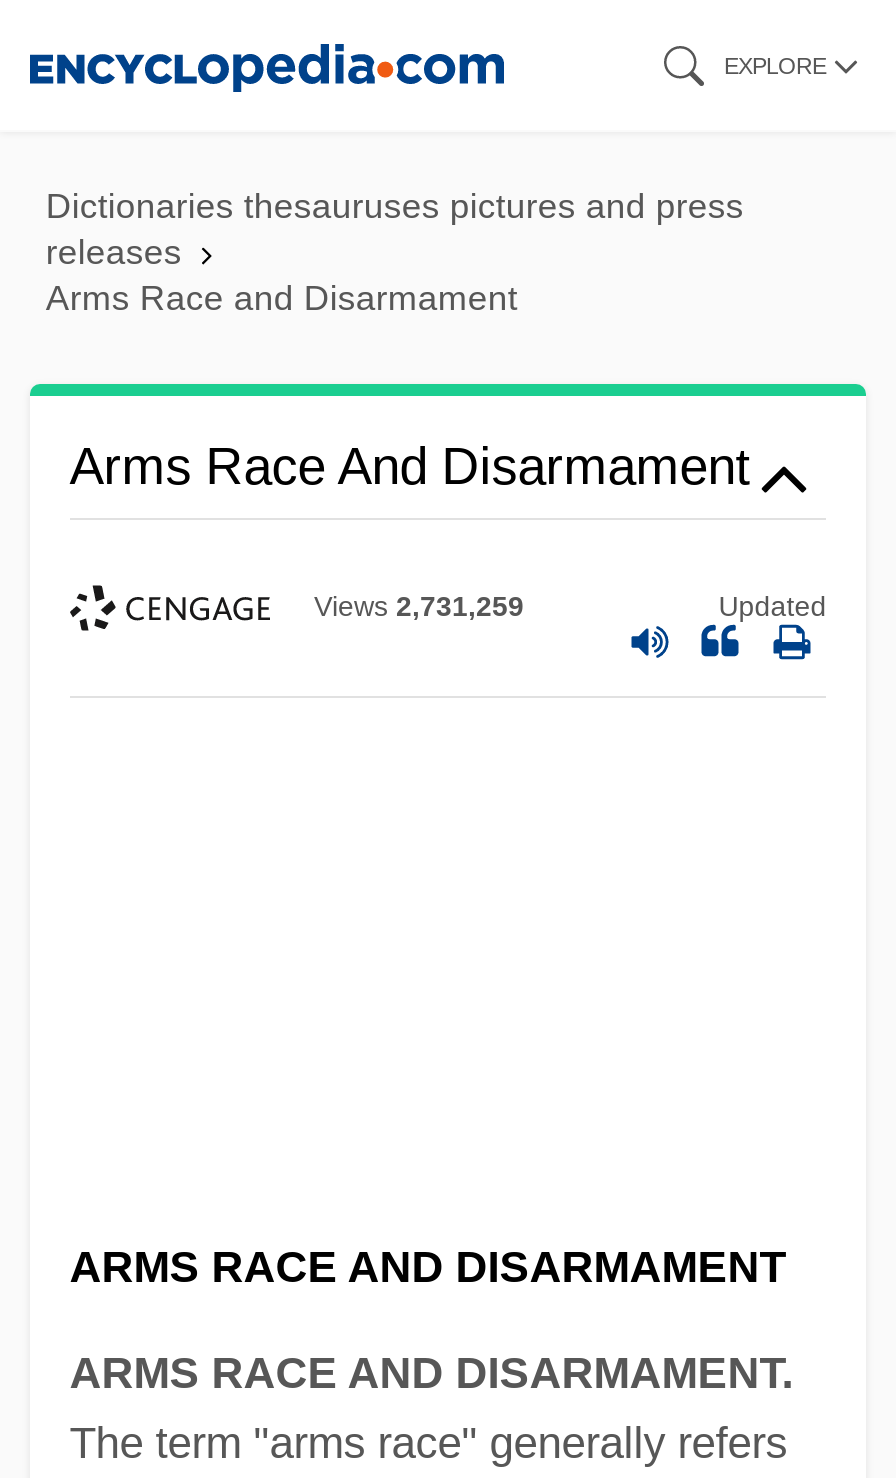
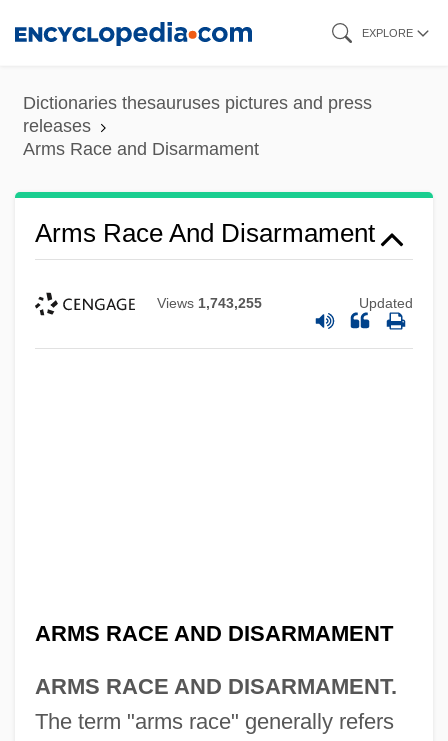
[314,591,524,623] Views 2,731,259 -> [157,295,262,311] Views 1,743,255

